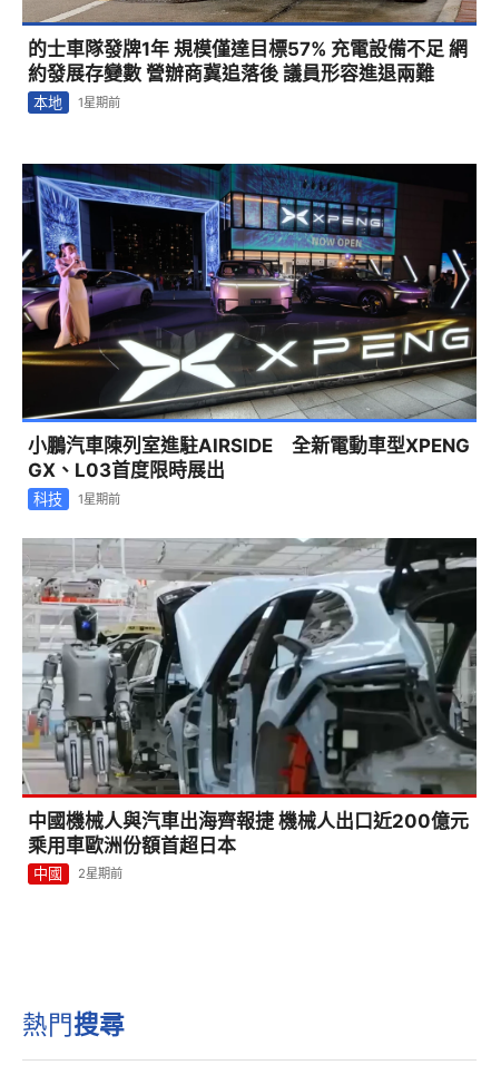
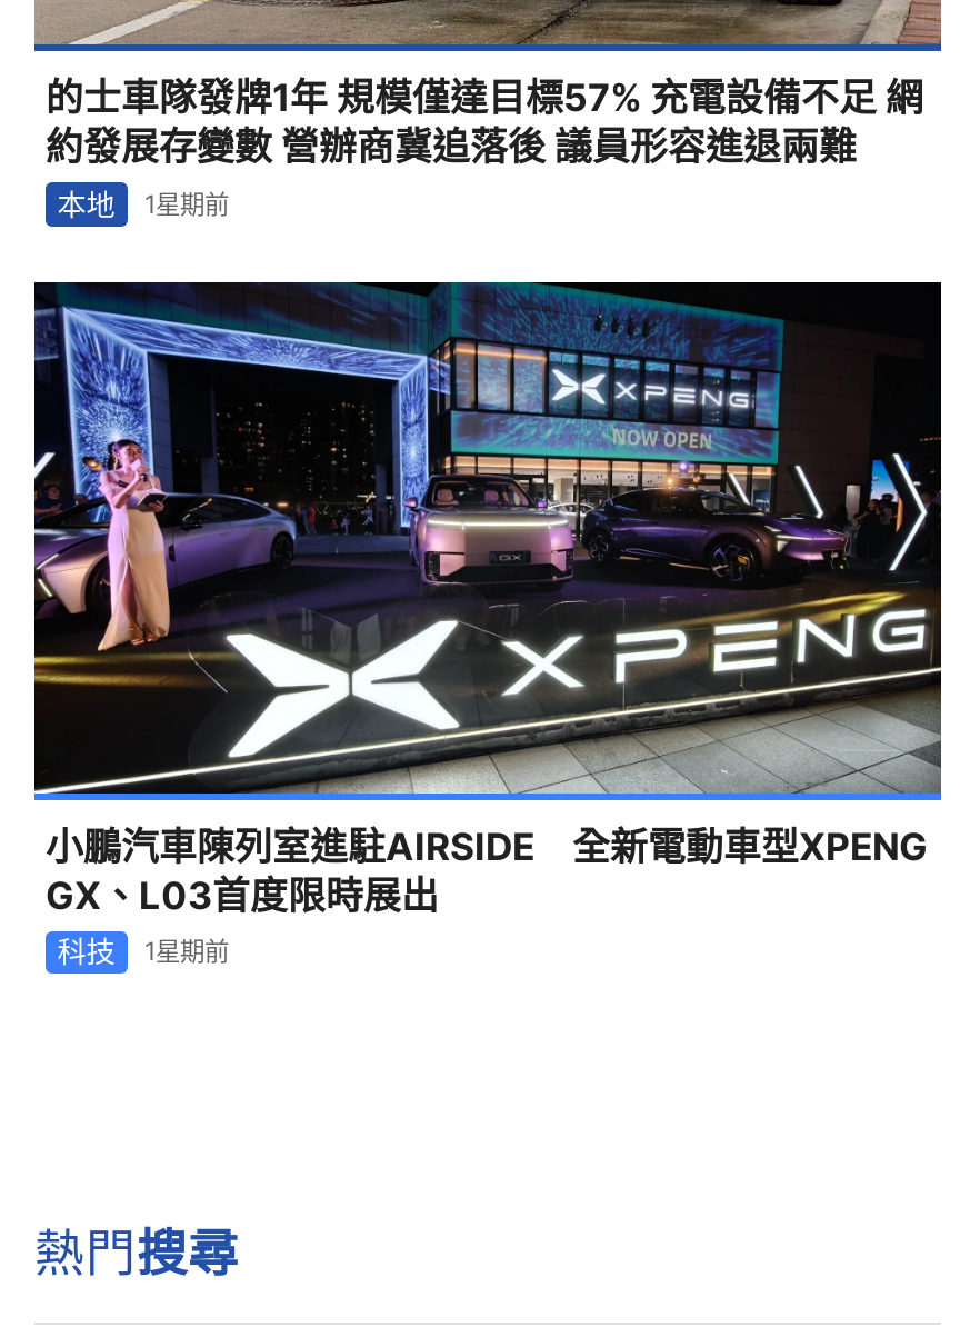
[21,538,478,882] [image] | 中國機械人與汽車出海齊報捷 機械人出口近200億元 | 乘用車歐洲份額首超日本 | 中國 | 2星期前 -> none

